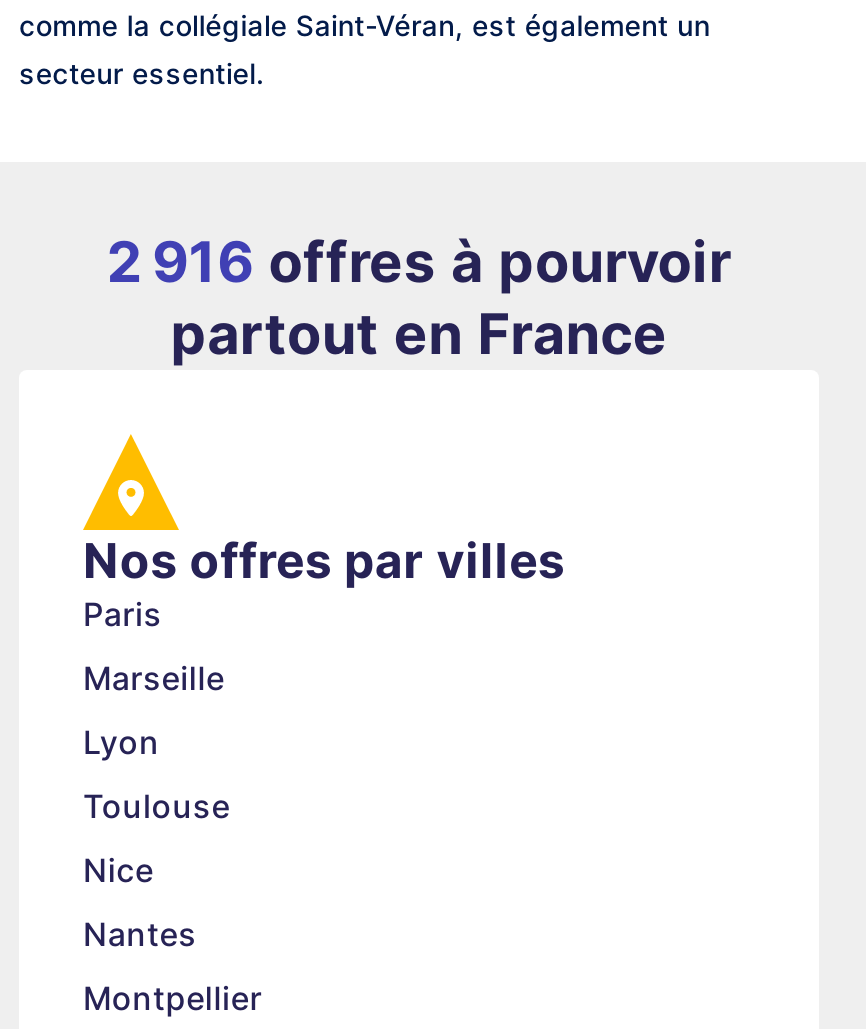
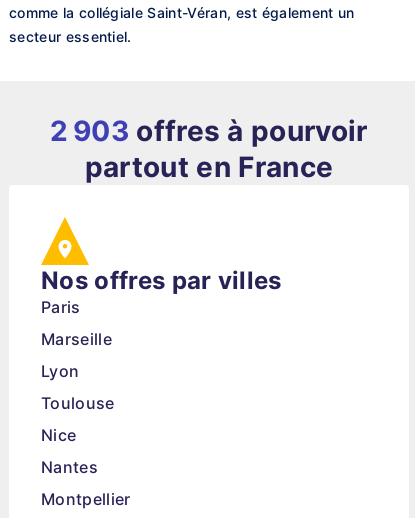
[107,228,731,296] 2 916 offres à pourvoir -> [50,114,368,148] 2 903 offres à pourvoir

